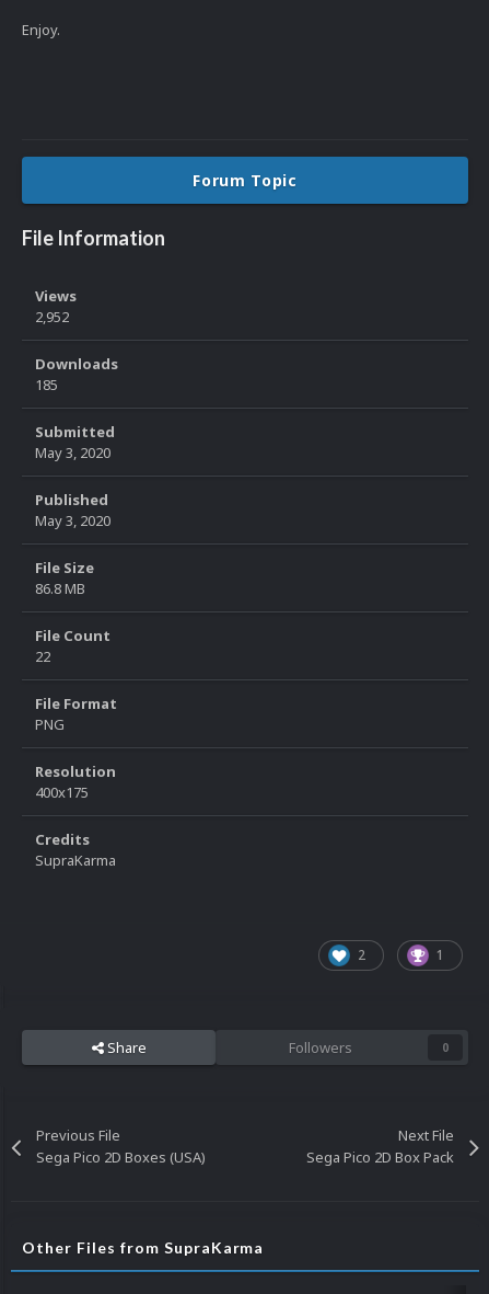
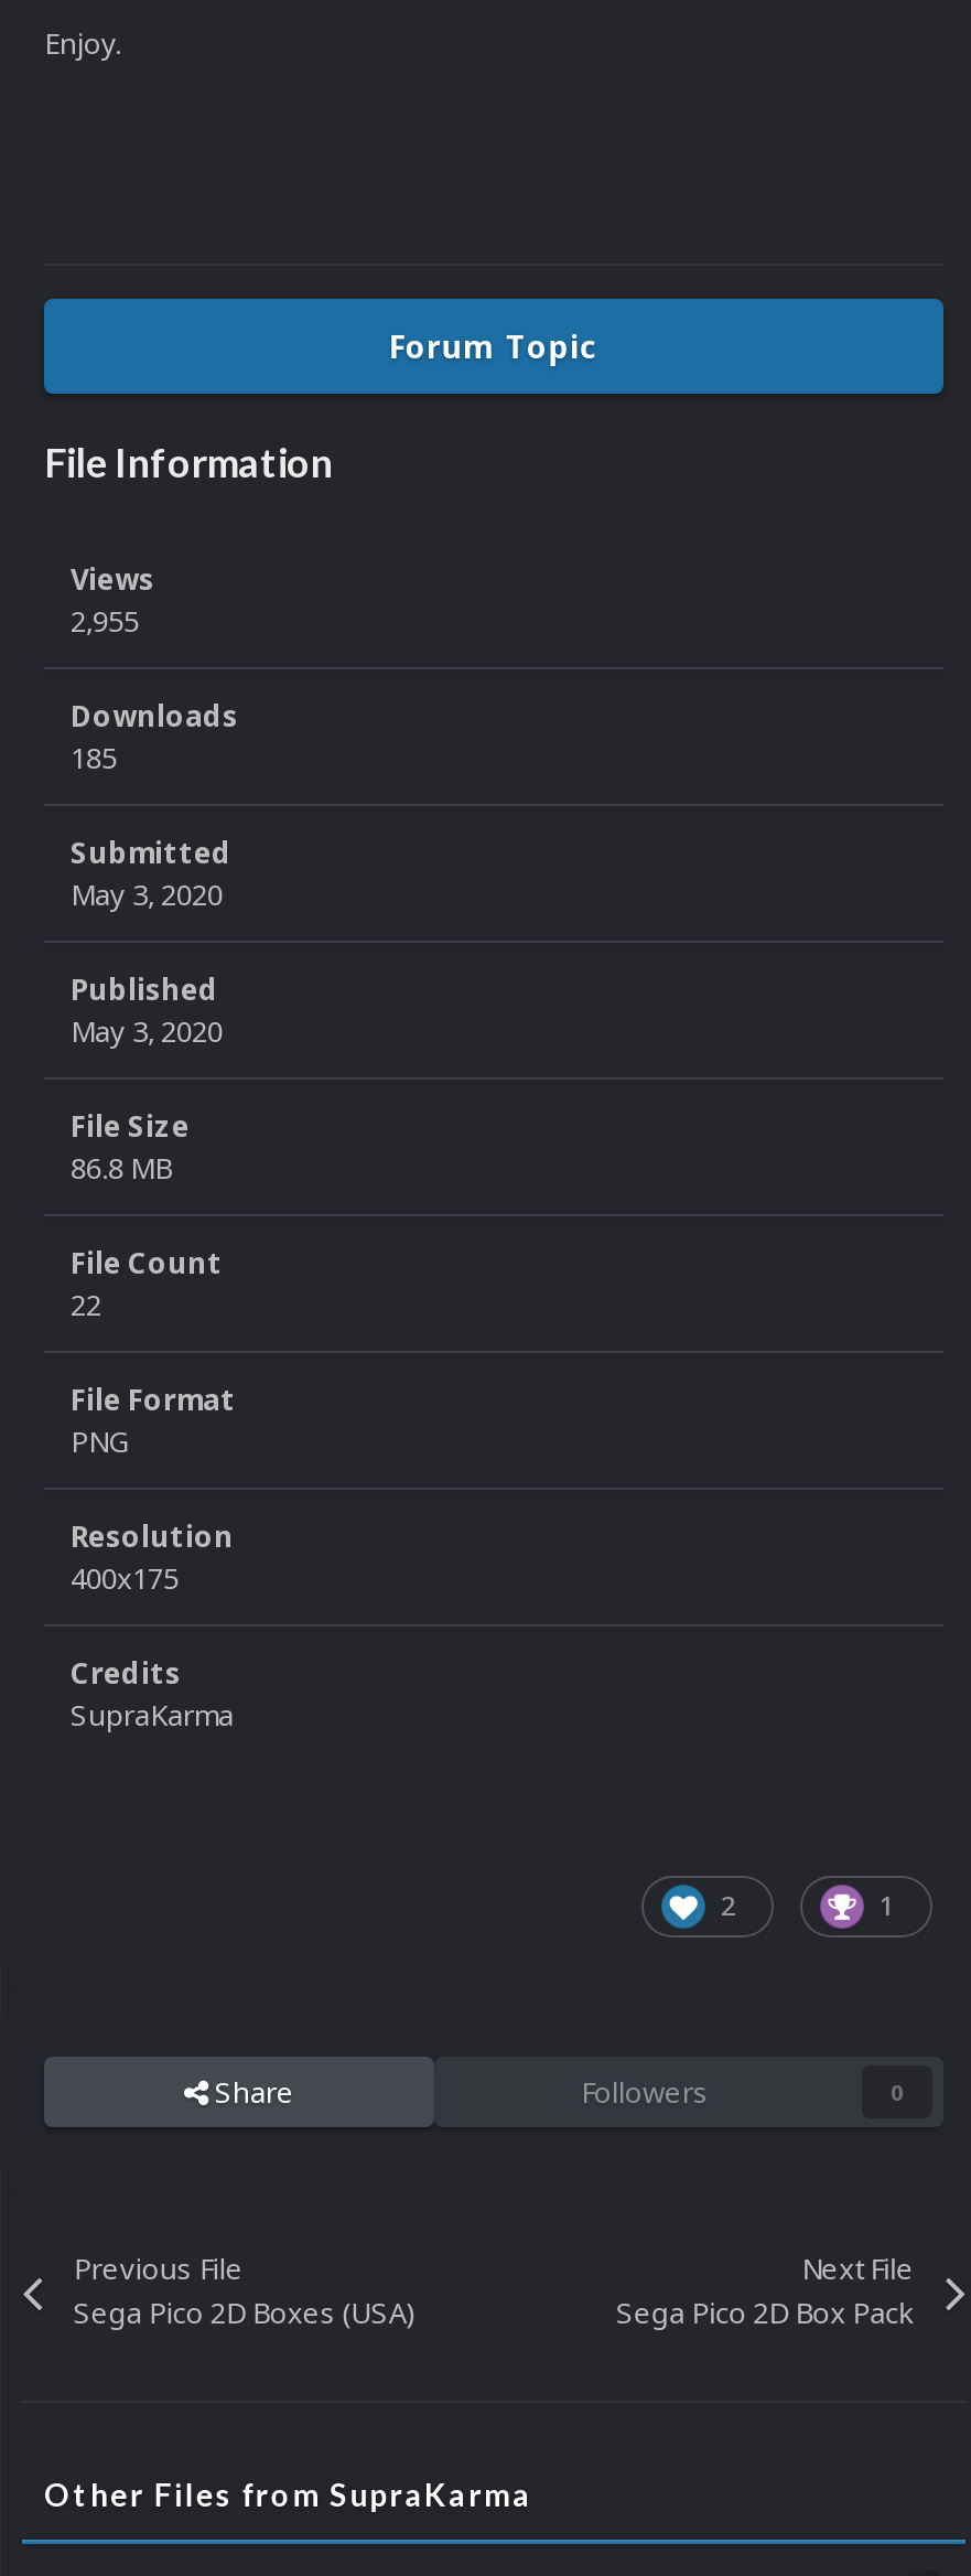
[35,307,69,327] 2,952 -> [71,602,139,642] 2,955

